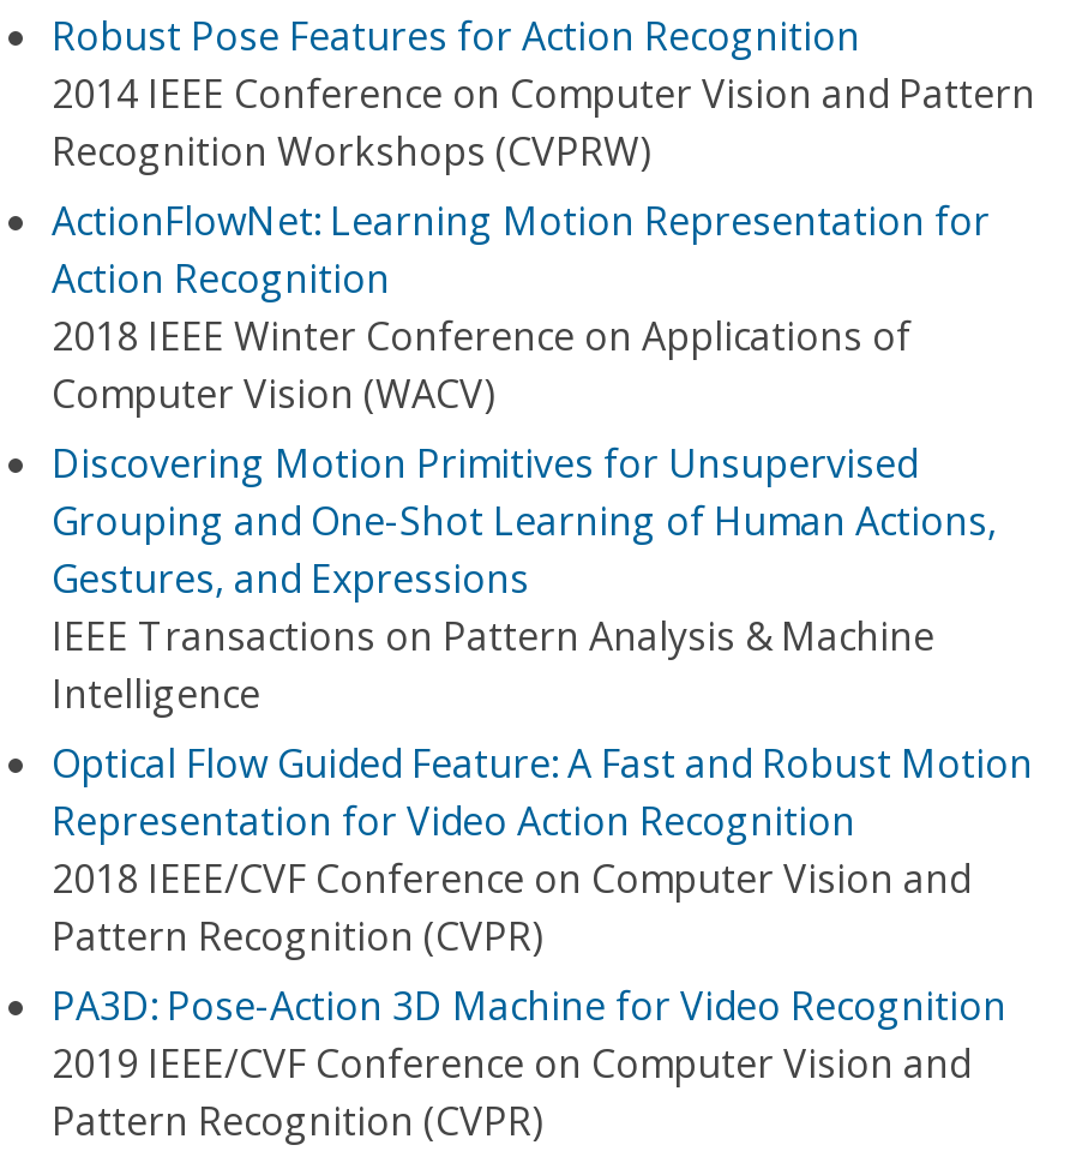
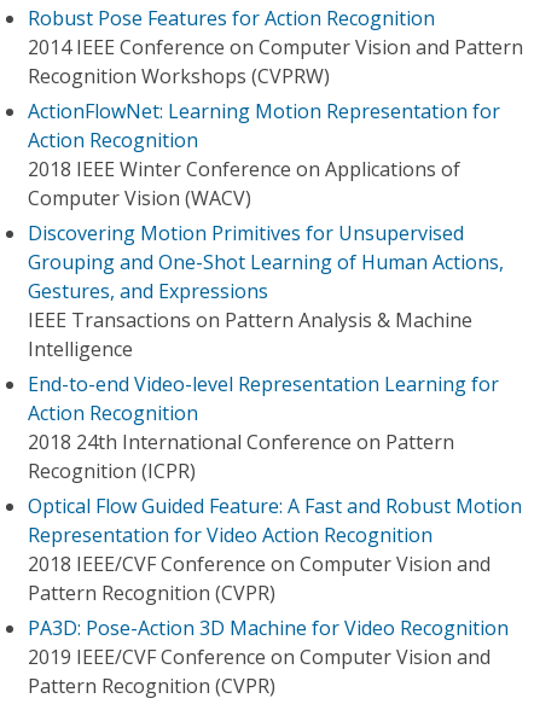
none -> [28,371,499,484] End-to-end Video-level Representation Learning for | Action Recognition | 2018 24th International Conference on Pattern | Recognition (ICPR)

